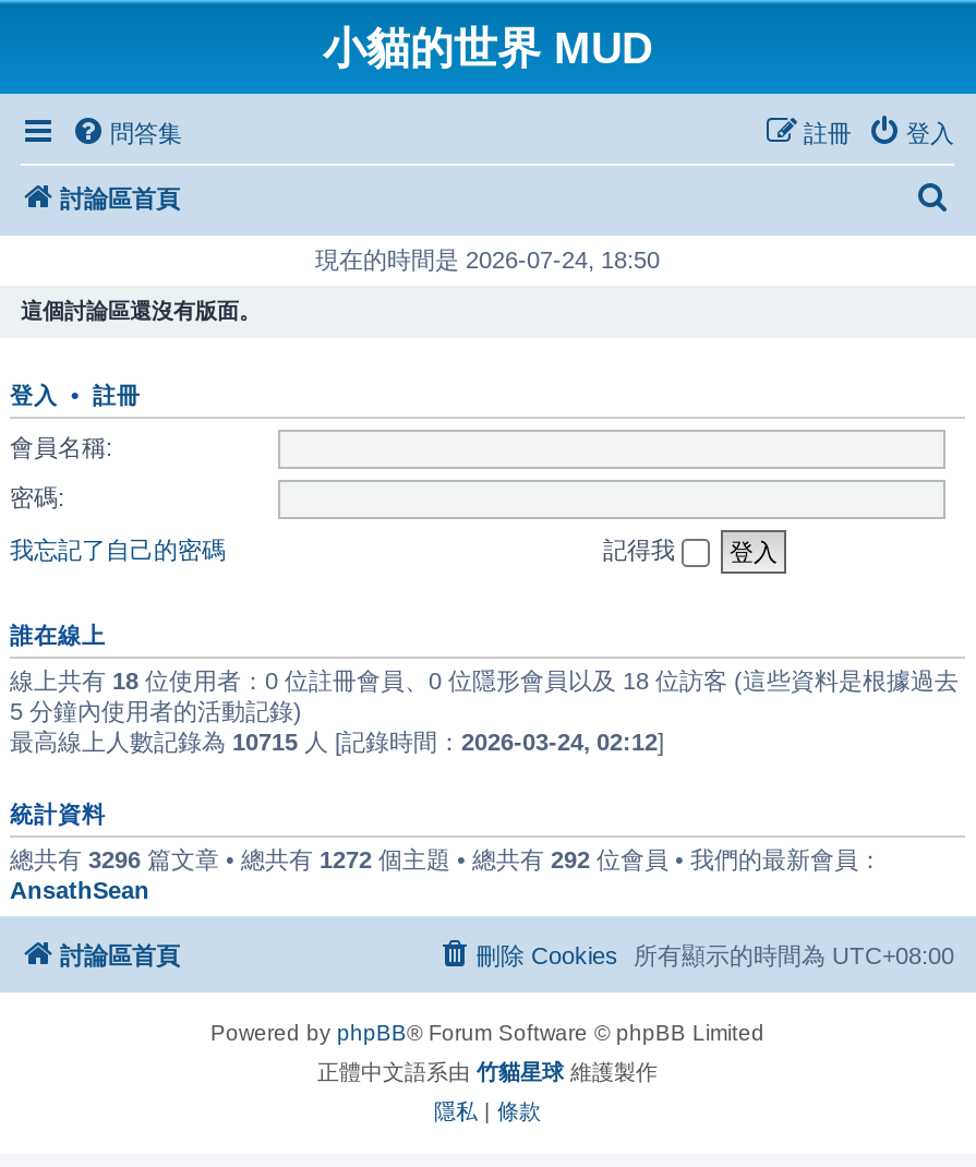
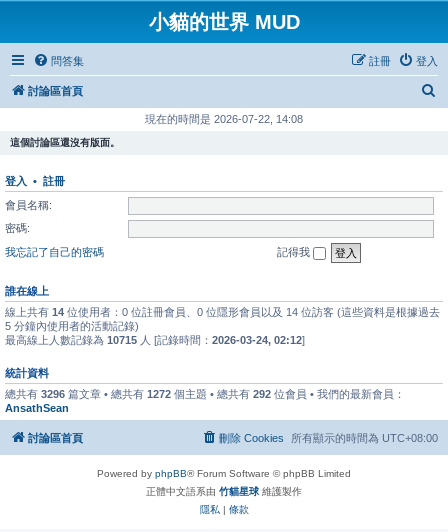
[315,246,660,273] 現在的時間是 2026-07-24, 18:50 -> [145,113,303,125] 現在的時間是 2026-07-22, 14:08
[10,667,959,693] 線上共有18位使用者：0 位註冊會員、0 位隱形會員以及 18 位訪客 (這些資料是根據過去 -> [5,306,440,318] 線上共有14位使用者：0 位註冊會員、0 位隱形會員以及 14 位訪客 (這些資料是根據過去

